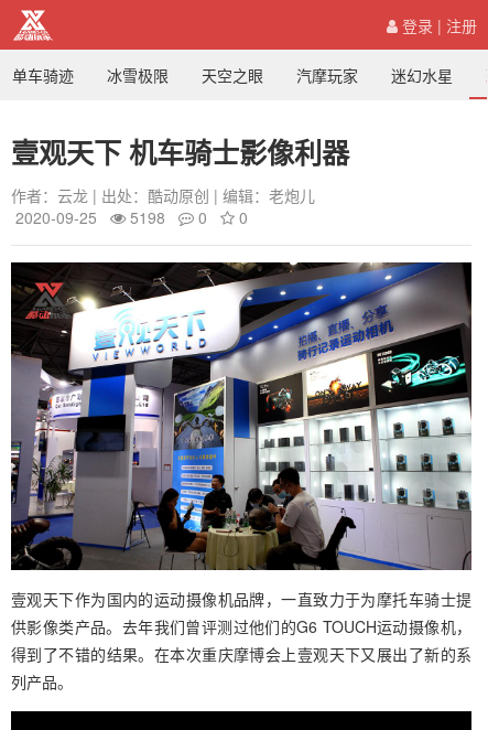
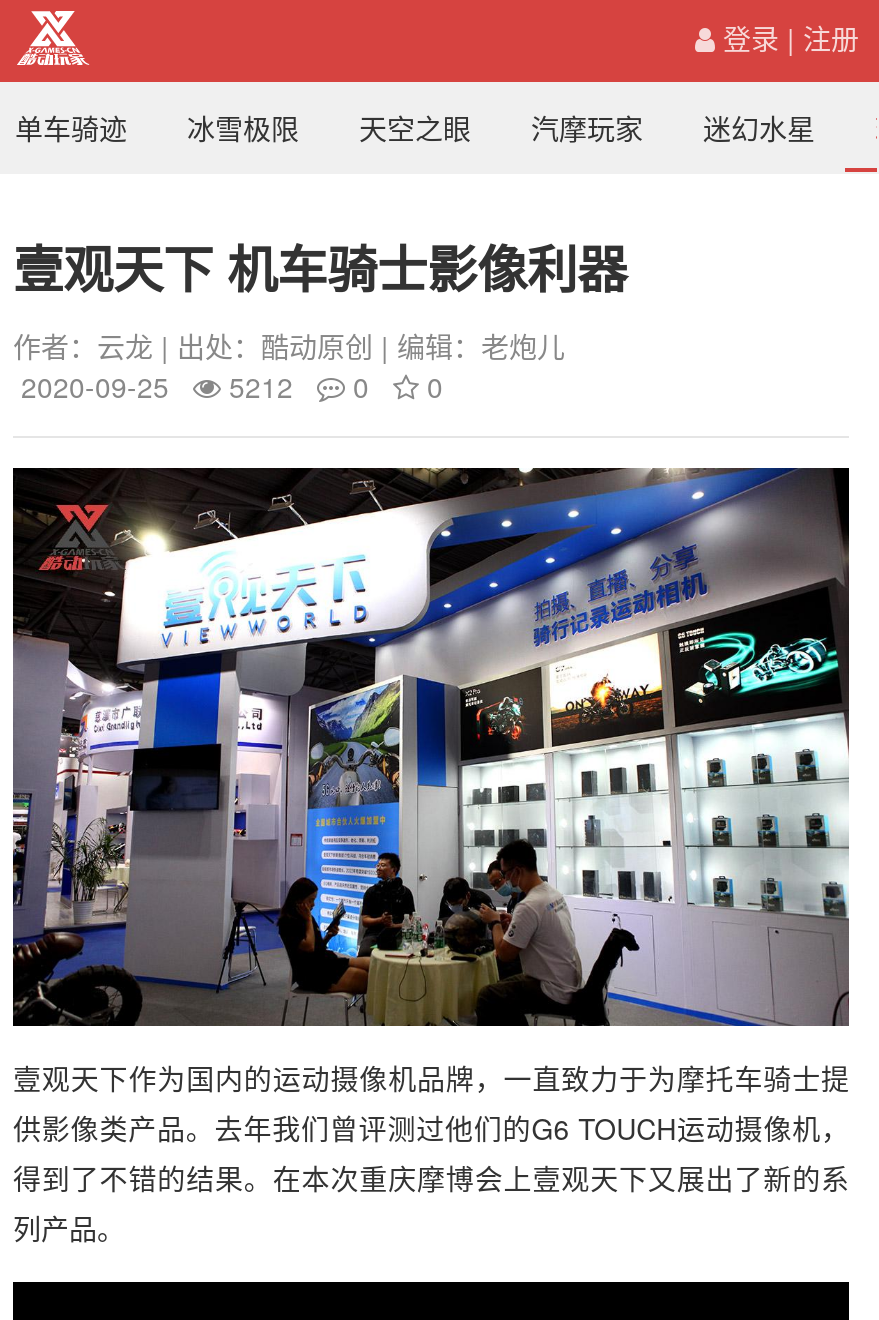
[15,206,248,228] 2020-09-25 5198 0 0 -> [21,366,443,406] 2020-09-25 5212 0 0

